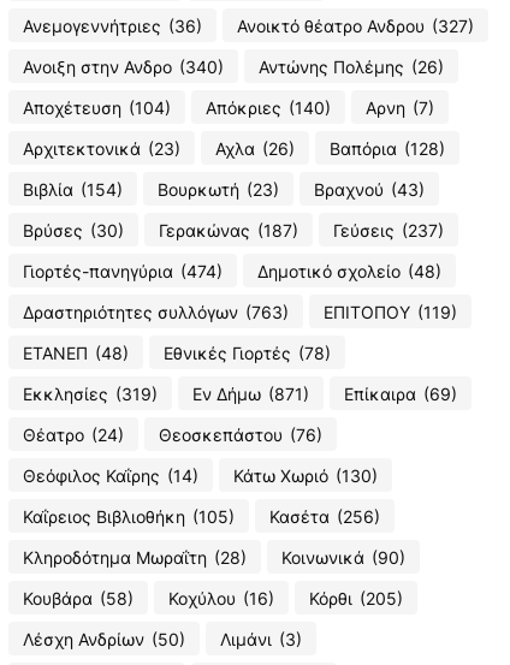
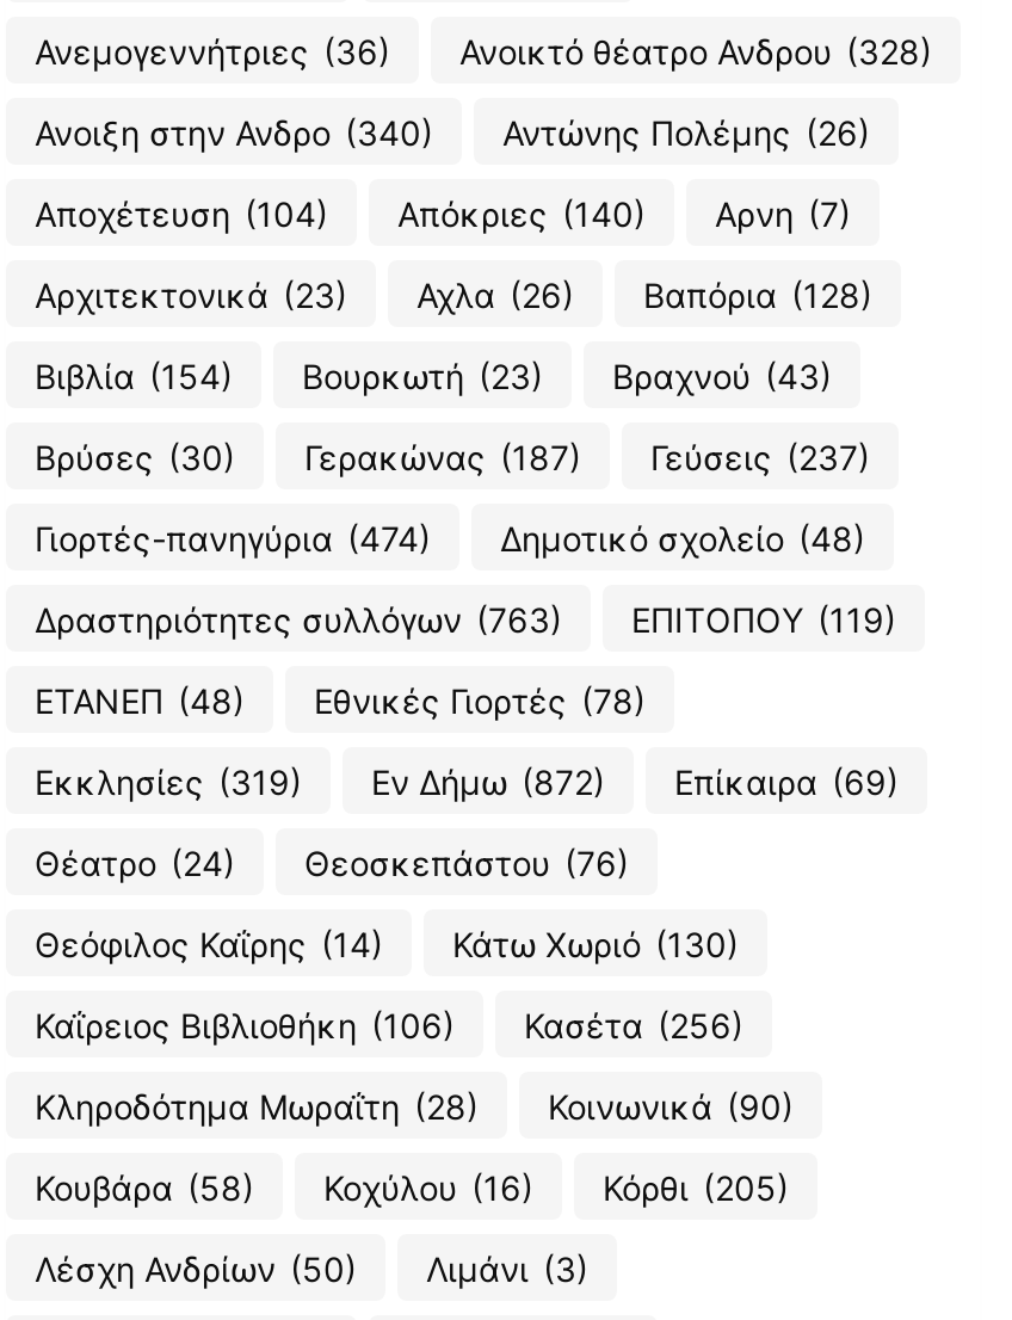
[237,15,474,36] Ανοικτό θέατρο Ανδρου (327) -> [459,30,932,71] Ανοικτό θέατρο Ανδρου (328)
[23,383,457,404] Εκκλησίες (319) Εν Δήμω (871) Επίκαιρα (69) -> [35,761,899,801] Εκκλησίες (319) Εν Δήμω (872) Επίκαιρα (69)
[23,506,235,526] Καΐρειος Βιβλιοθήκη (105) -> [35,1004,455,1045] Καΐρειος Βιβλιοθήκη (106)

